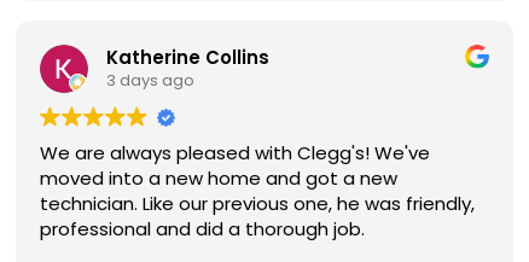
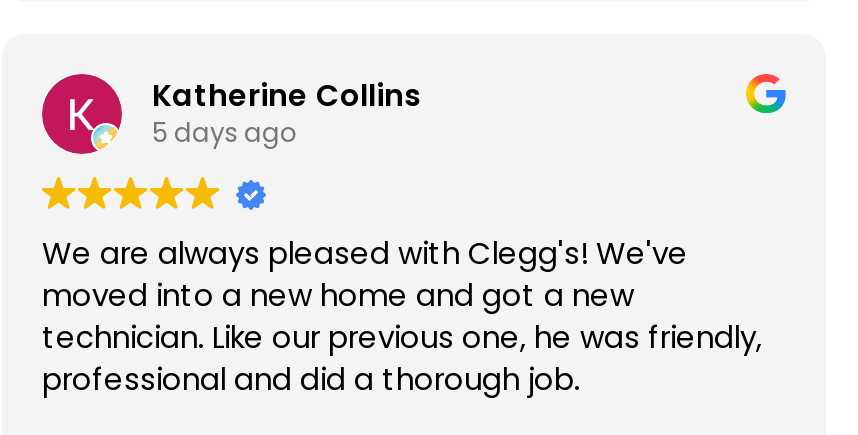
[106,69,194,92] 3 days ago -> [152,115,298,153] 5 days ago

